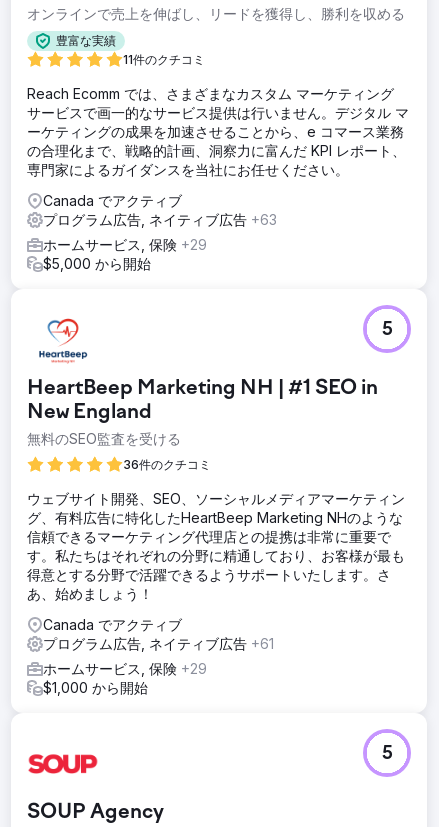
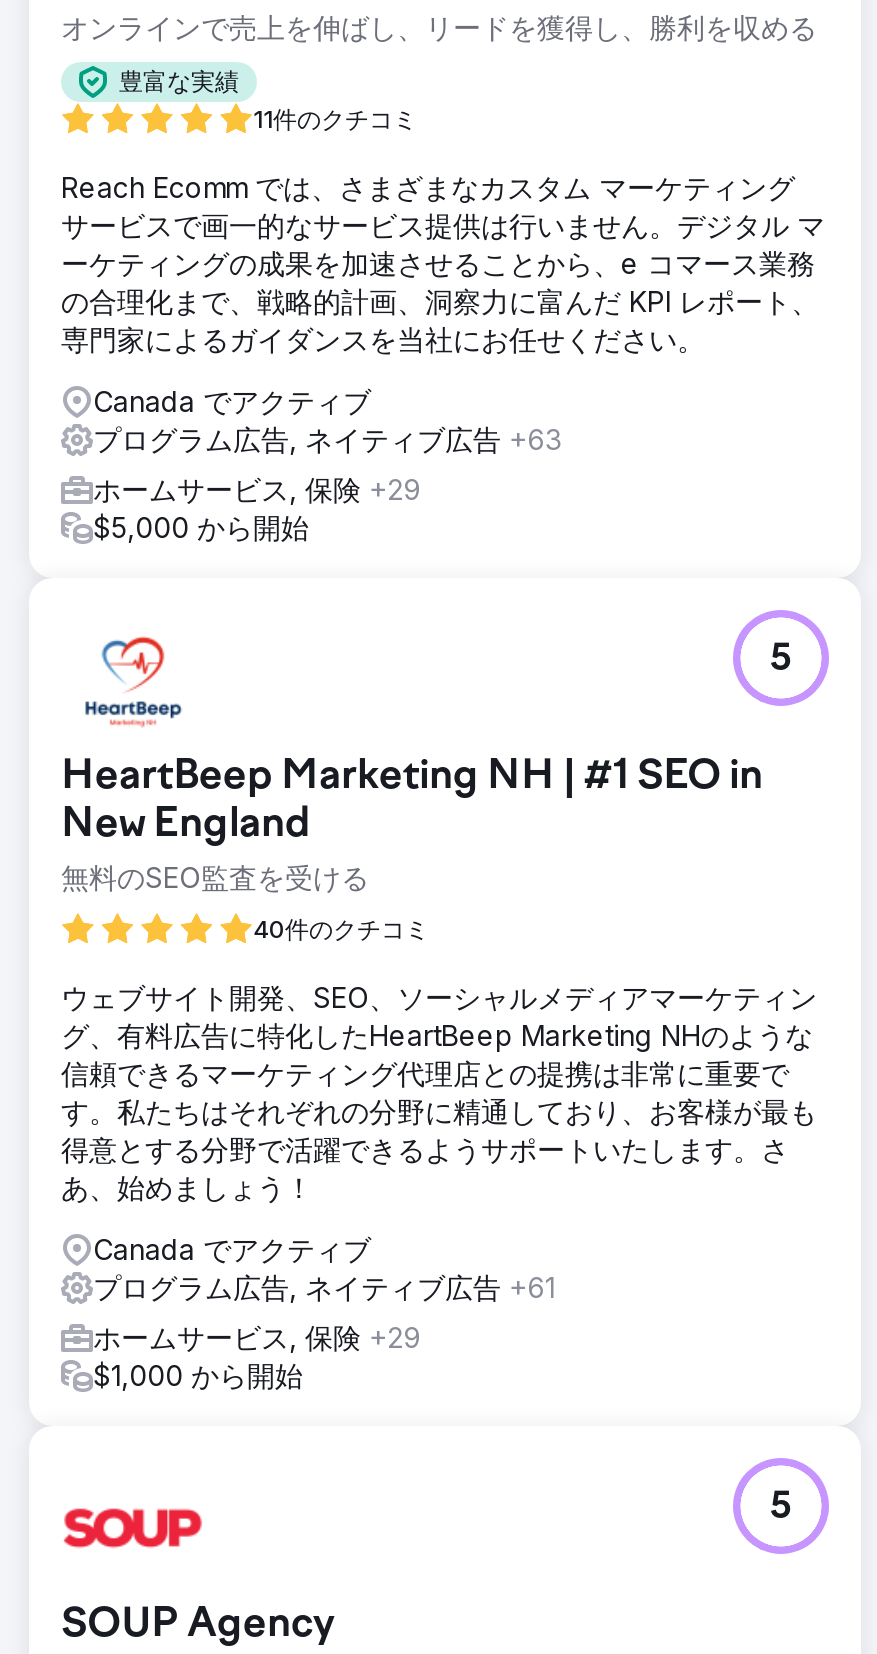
[123,457,211,472] 36件のクチコミ -> [253,913,429,943] 40件のクチコミ

